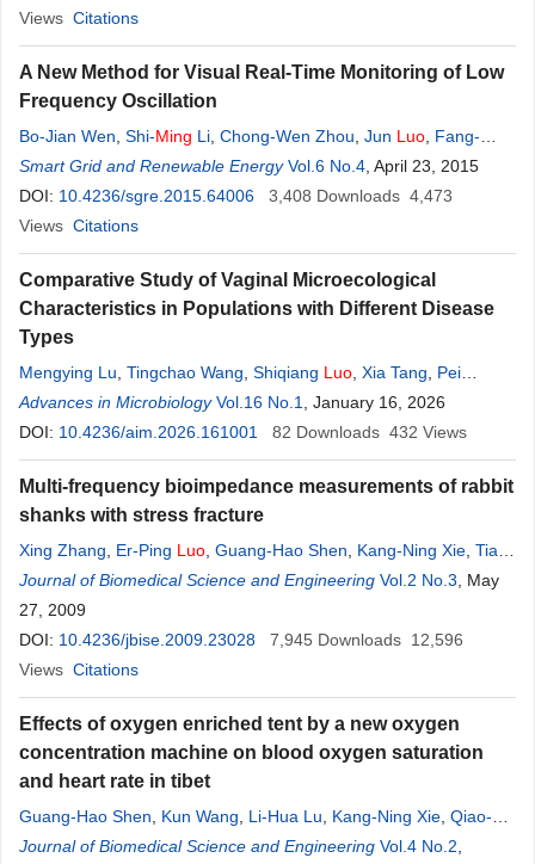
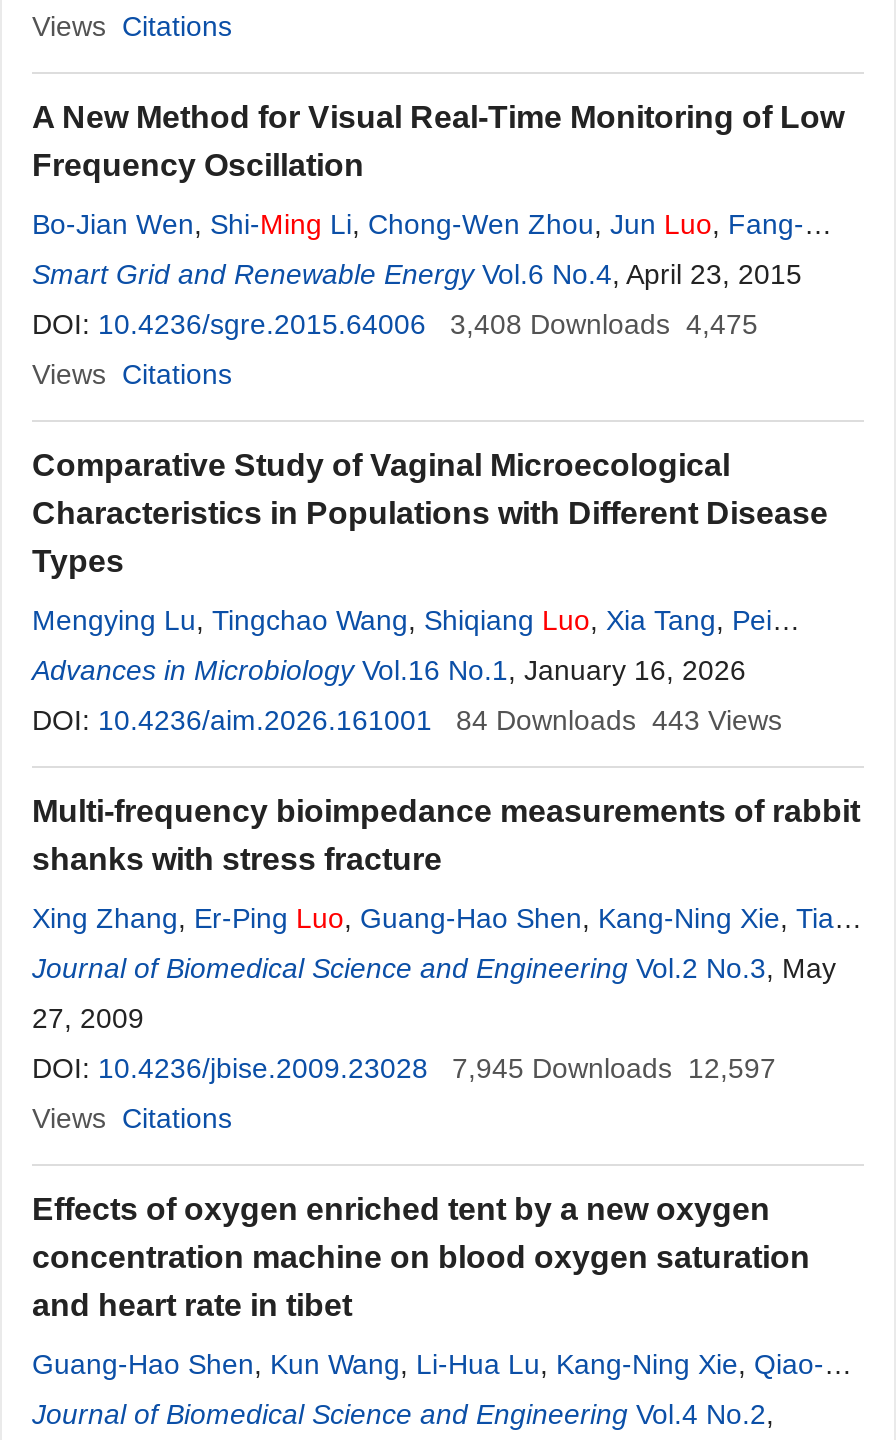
[19,186,453,205] DOI: 10.4236/sgre.2015.64006 3,408 Downloads 4,473 -> [32,308,758,340] DOI: 10.4236/sgre.2015.64006 3,408 Downloads 4,475
[272,422,467,442] 82 Downloads 432 Views -> [456,704,782,736] 84 Downloads 443 Views
[19,630,463,649] DOI: 10.4236/jbise.2009.23028 7,945 Downloads 12,596 -> [32,1052,776,1084] DOI: 10.4236/jbise.2009.23028 7,945 Downloads 12,597

